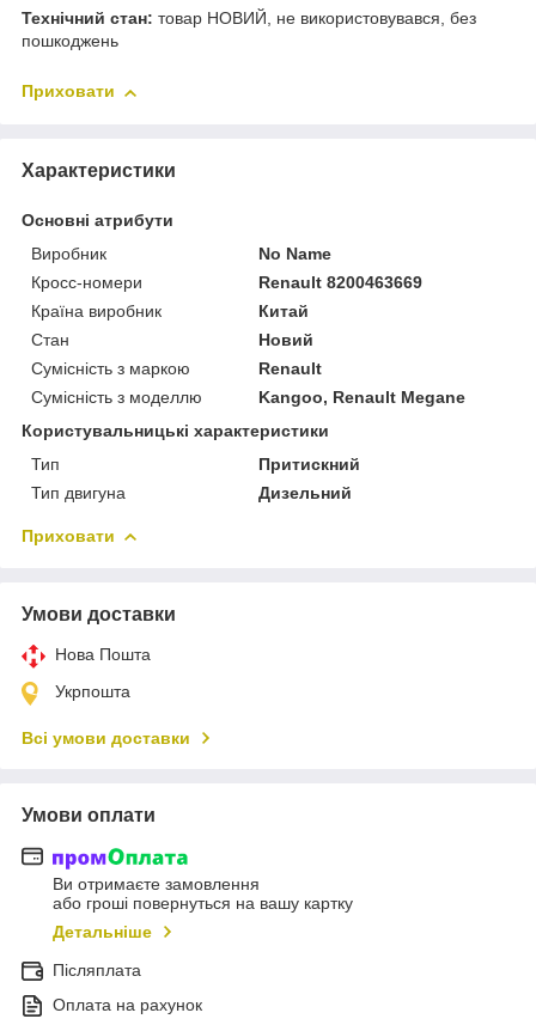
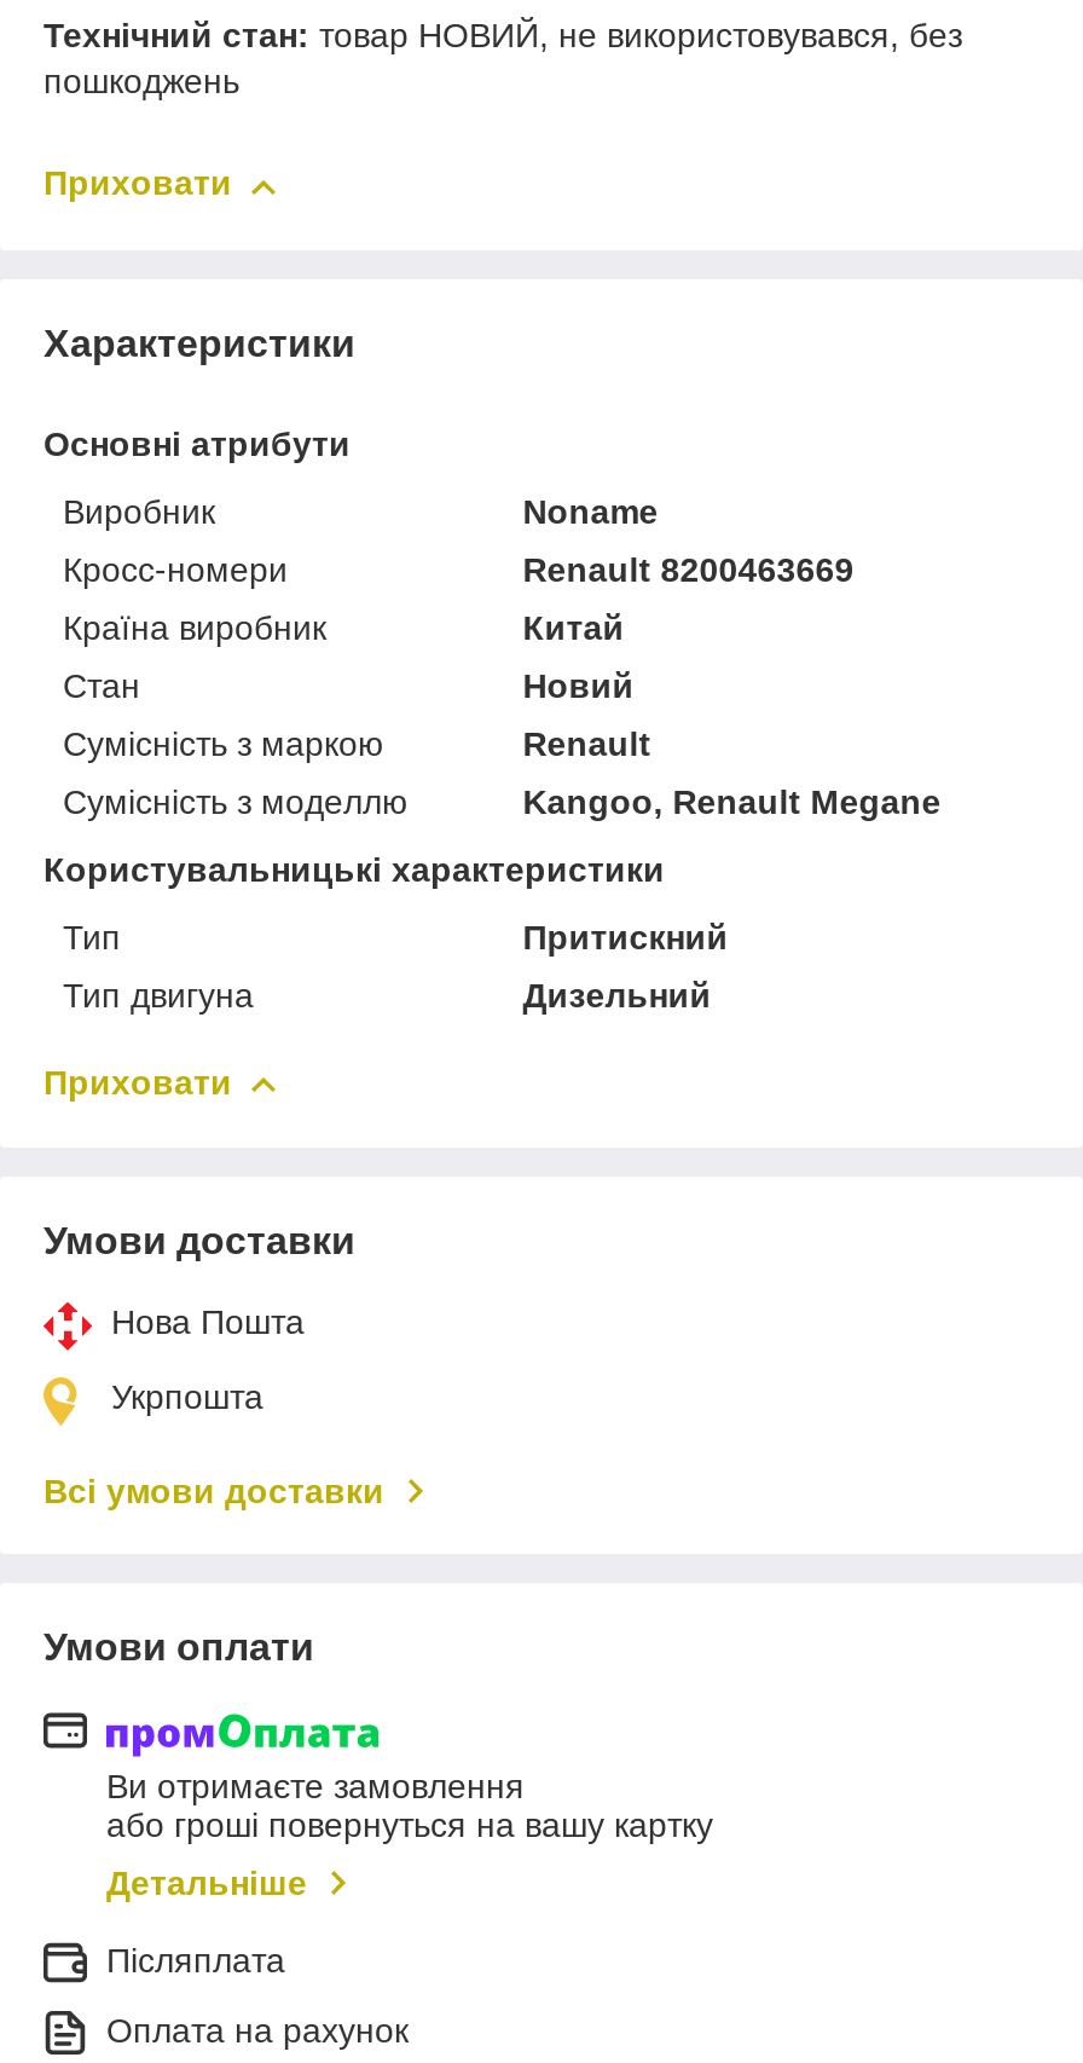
[259,244,332,263] No Name -> [523,492,658,530] Noname

